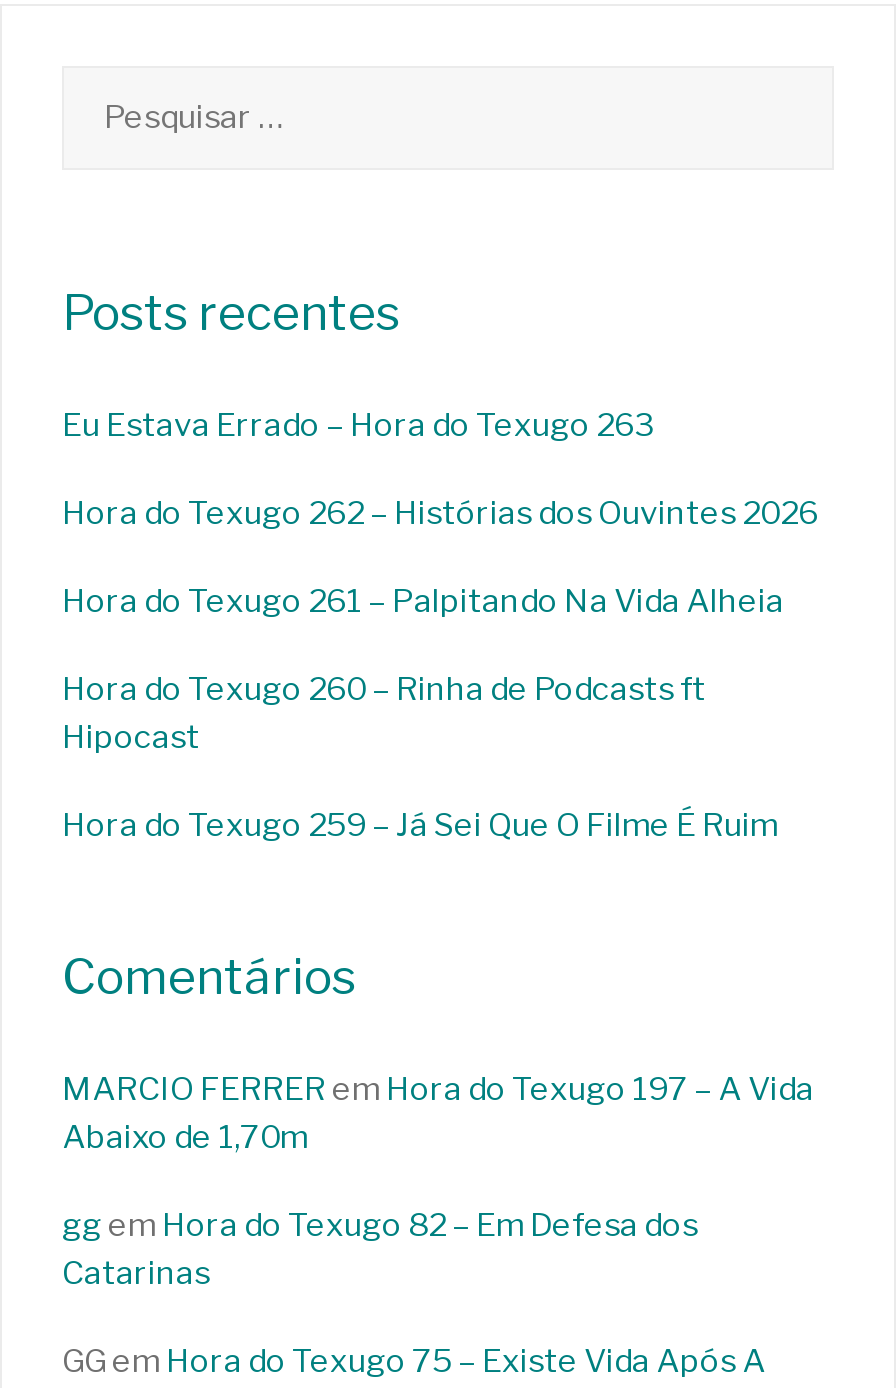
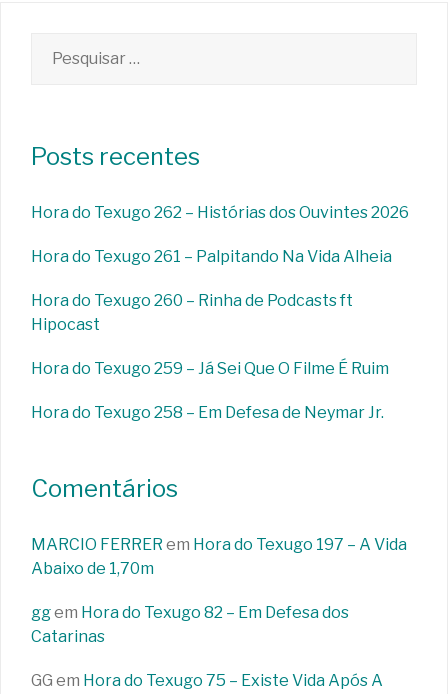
[62,407,654,445] Eu Estava Errado – Hora do Texugo 263 -> none
moved [62,495,818,845] -> [31,203,409,378]: Hora do Texugo 262 – Histórias dos Ouvintes 2026 | Hora do Texugo 261 – Palpitando Na Vida Alheia | Hora do Texugo 260 – Rinha de Podcasts ft | Hipocast | Hora do Texugo 259 – Já Sei Que O Filme É Ruim
none -> [31,403,384,422] Hora do Texugo 258 – Em Defesa de Neymar Jr.

